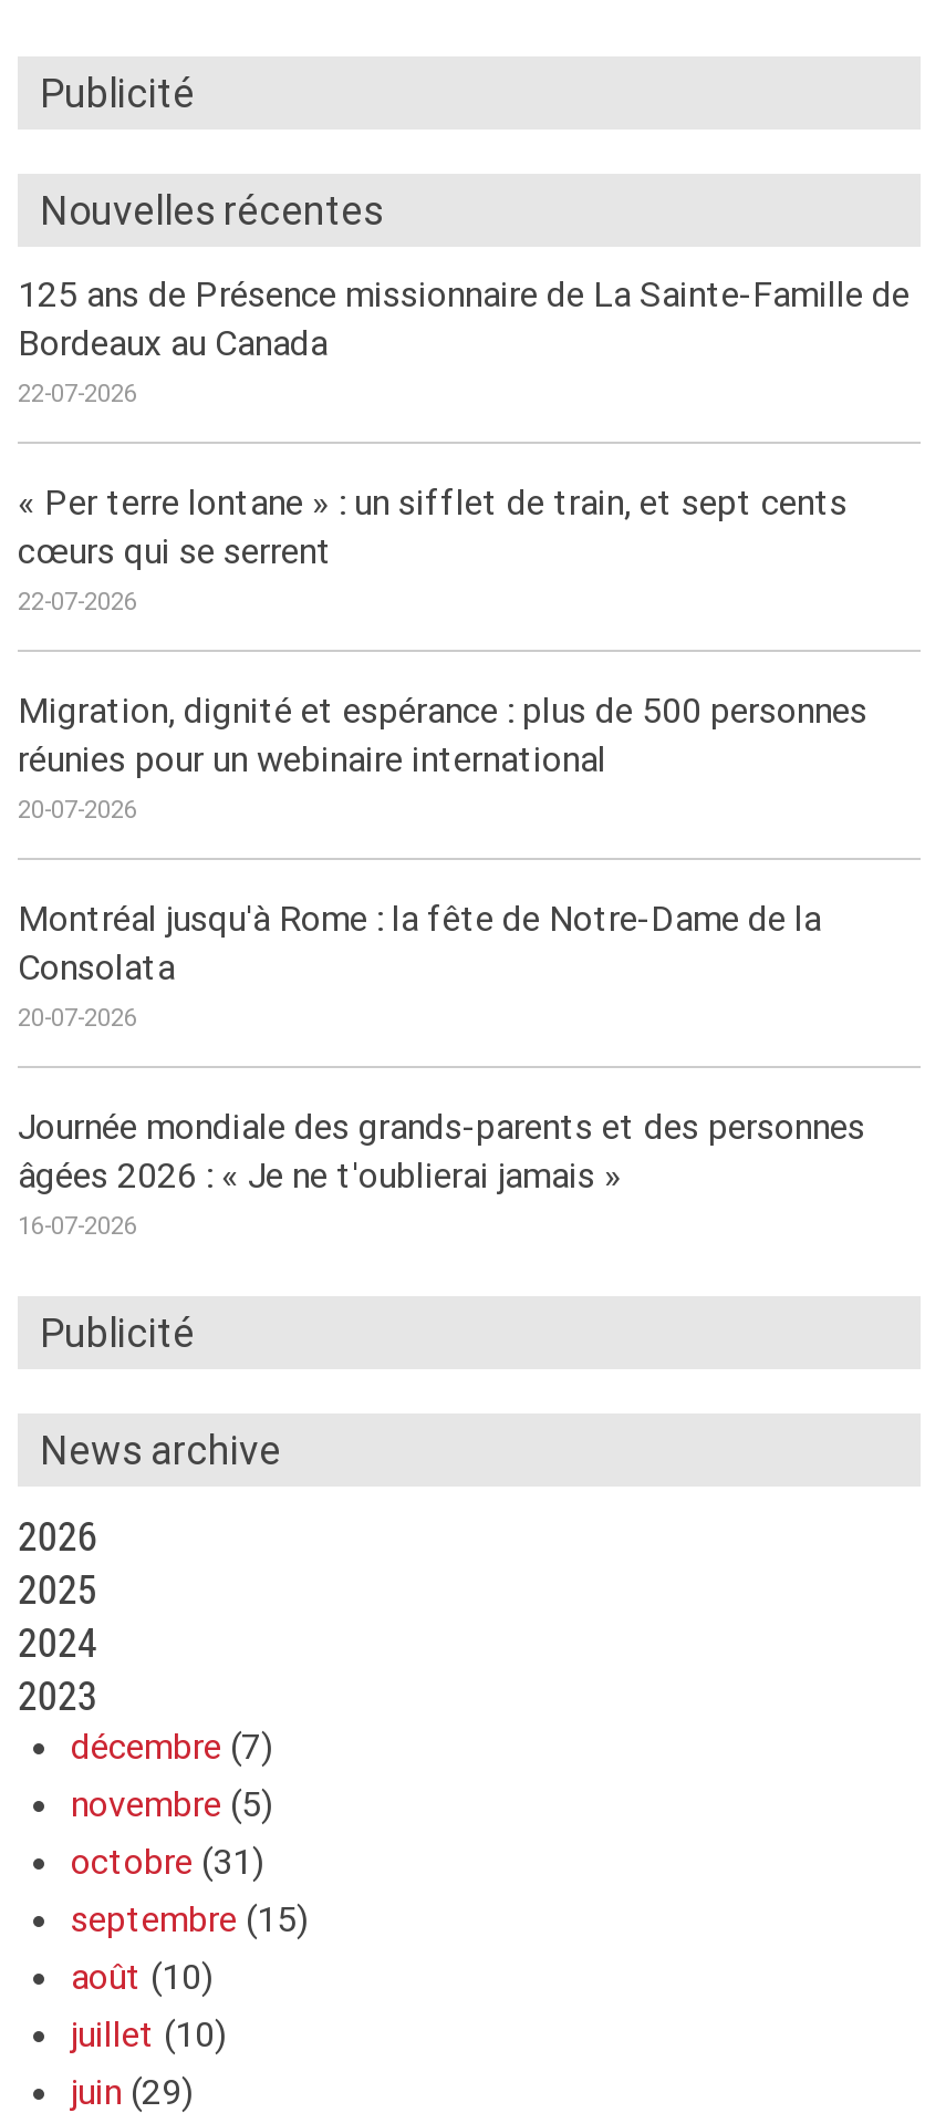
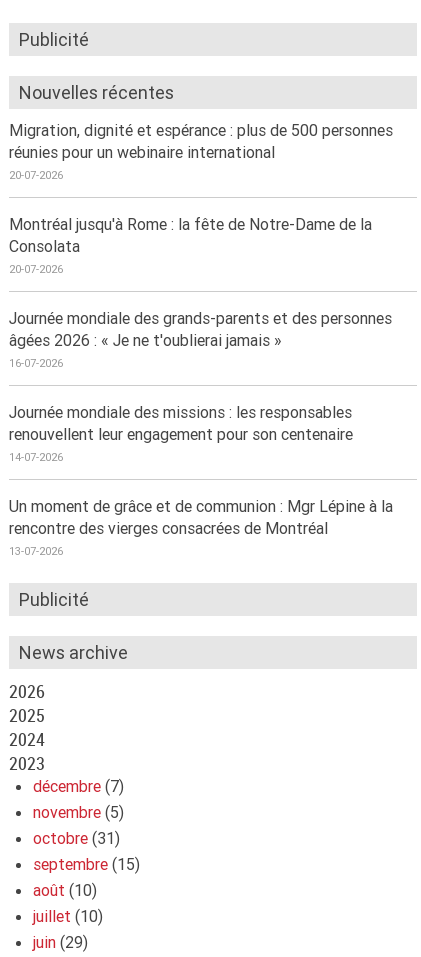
[18,272,910,617] 125 ans de Présence missionnaire de La Sainte-Famille de | Bordeaux au Canada | 22-07-2026 | « Per terre lontane » : un sifflet de train, et sept cents | cœurs qui se serrent | 22-07-2026 -> none
moved [18,688,867,1241] -> [9,120,393,370]: Migration, dignité et espérance : plus de 500 personnes | réunies pour un webinaire international | 20-07-2026 | ... | âgées 2026 : « Je ne t'oublierai jamais » | 16-07-2026
none -> [9,402,393,558] Journée mondiale des missions : les responsables | renouvellent leur engagement pour son centenaire | 14-07-2026 | Un moment de grâce et de communion : Mgr Lépine à la | rencontre des vierges consacrées de Montréal | 13-07-2026

